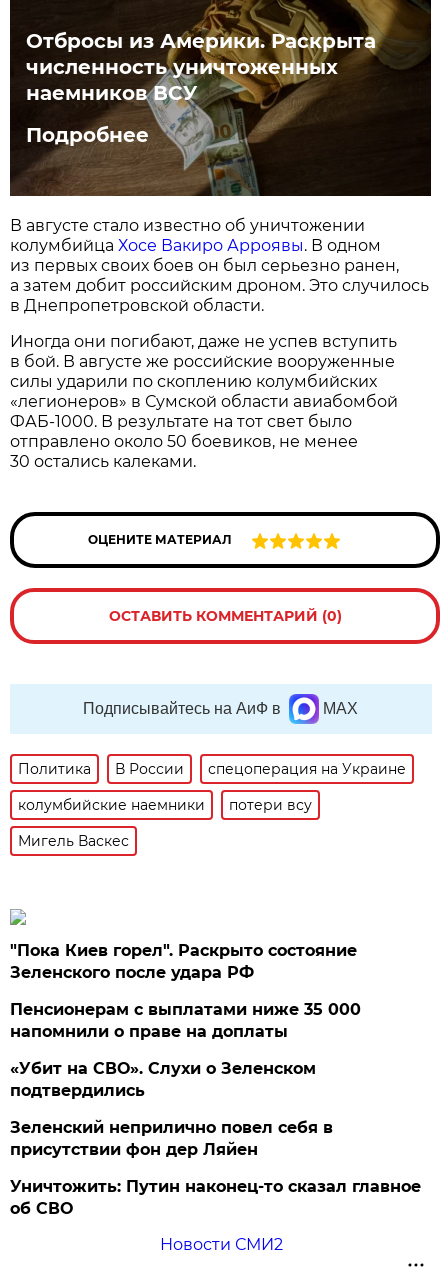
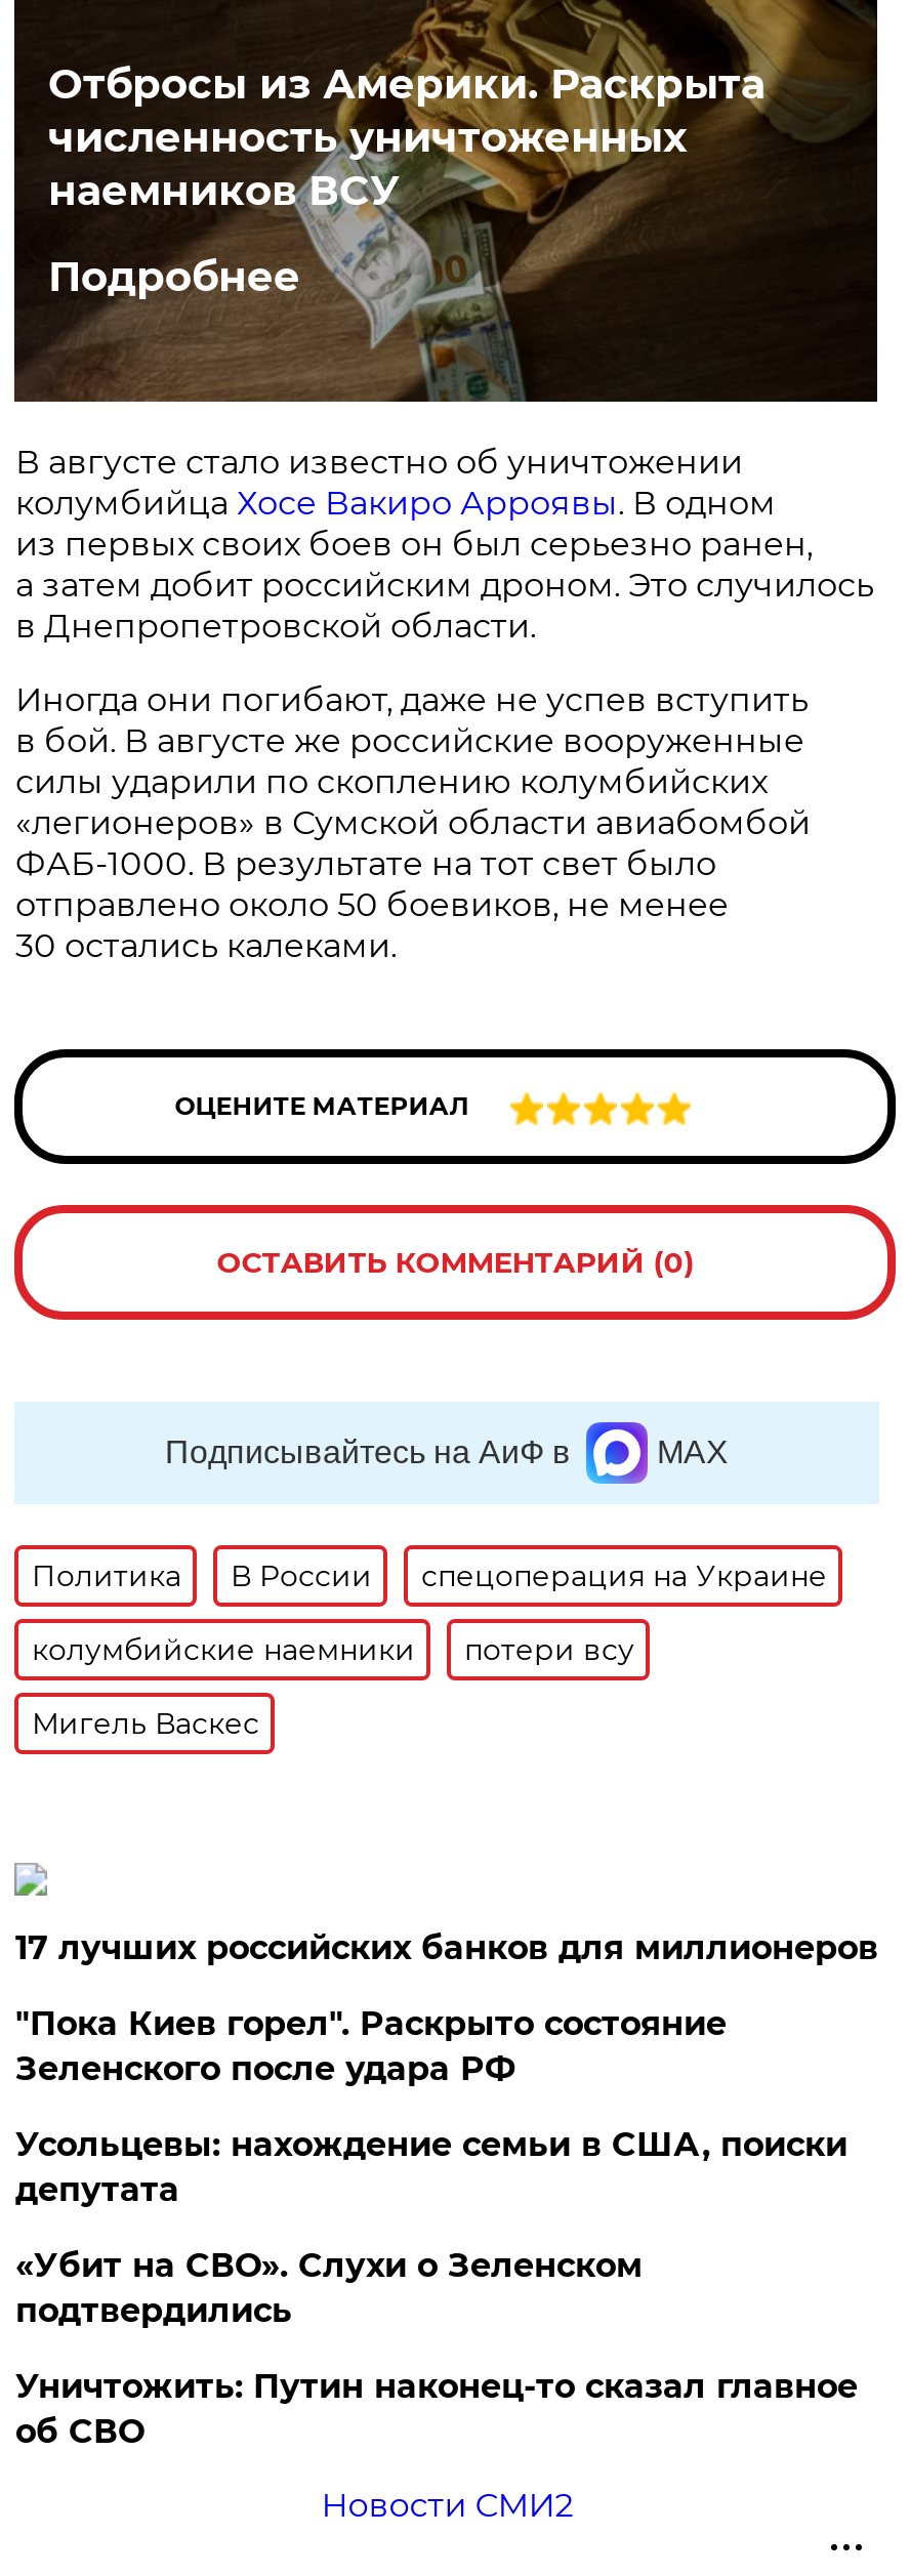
none -> [15,1928,878,1967] 17 лучших российских банков для миллионеров
moved [10,941,357,982] -> [15,2004,726,2088]: "Пока Киев горел". Раскрыто состояние | Зеленского после удара РФ
[10,1000,361,1041] Пенсионерам с выплатами ниже 35 000 | напомнили о праве на доплаты -> [15,2125,847,2209] Усольцевы: нахождение семьи в США, поиски | депутата
moved [10,1059,316,1100] -> [15,2246,642,2330]: «Убит на СВО». Слухи о Зеленском | подтвердились
[10,1118,333,1159] Зеленский неприлично повел cебя в | присутствии фон дер Ляйен -> none

